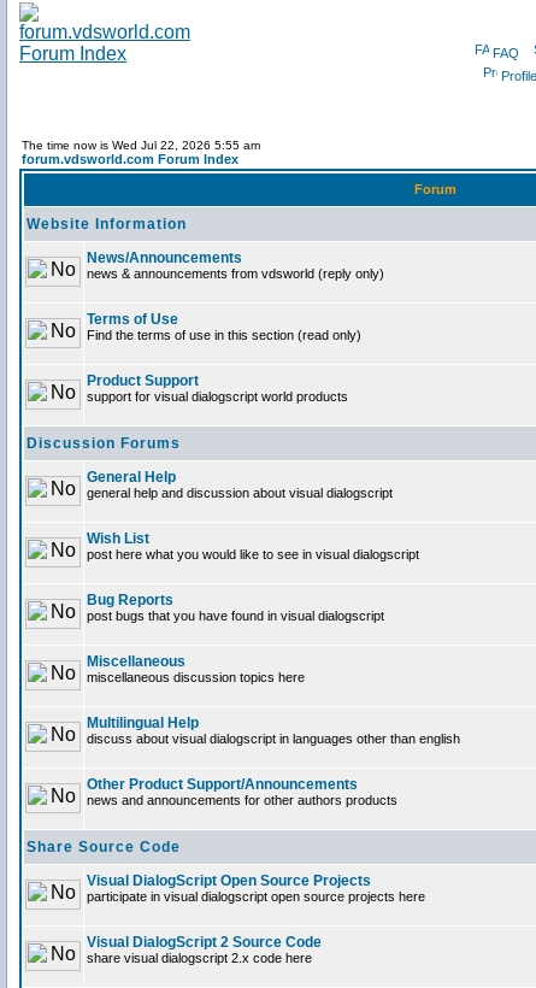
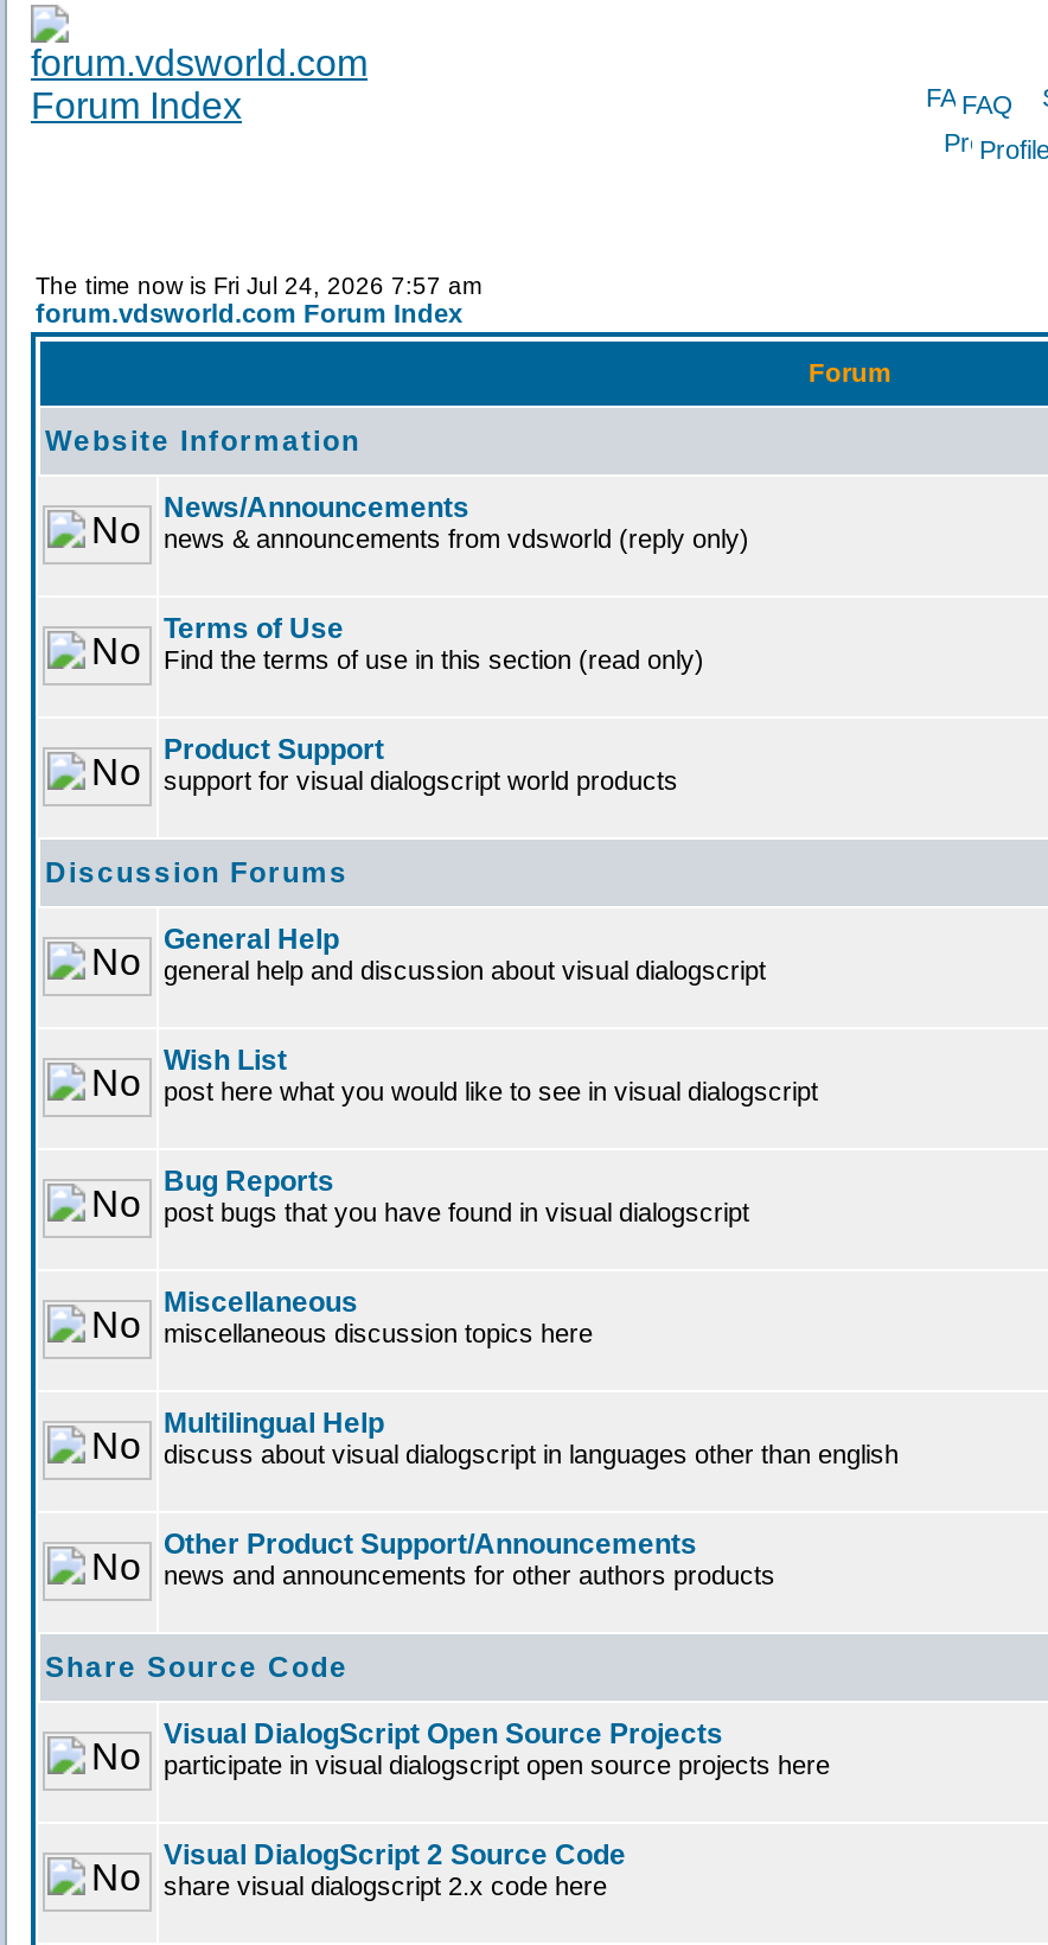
[22,139,260,152] The time now is Wed Jul 22, 2026 5:55 am -> [36,273,481,299] The time now is Fri Jul 24, 2026 7:57 am

